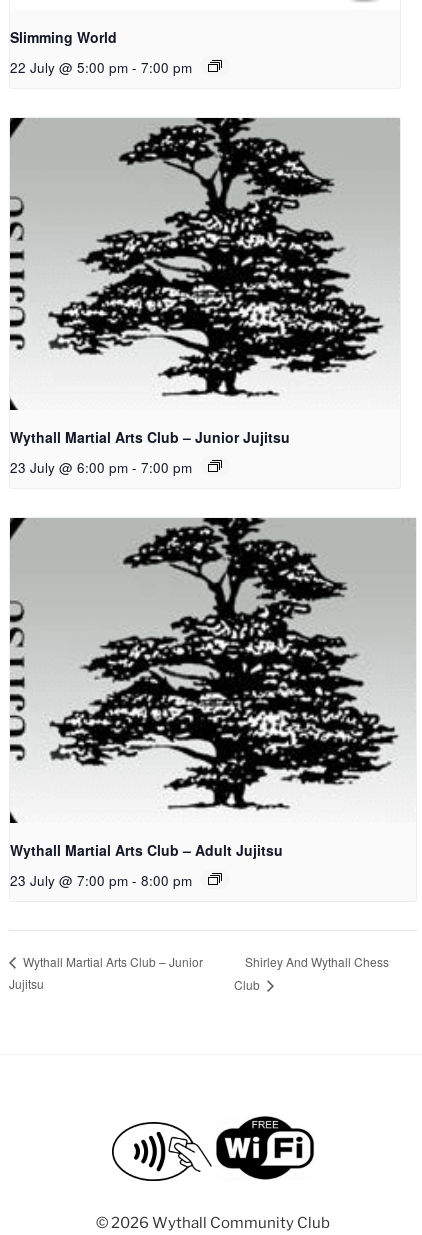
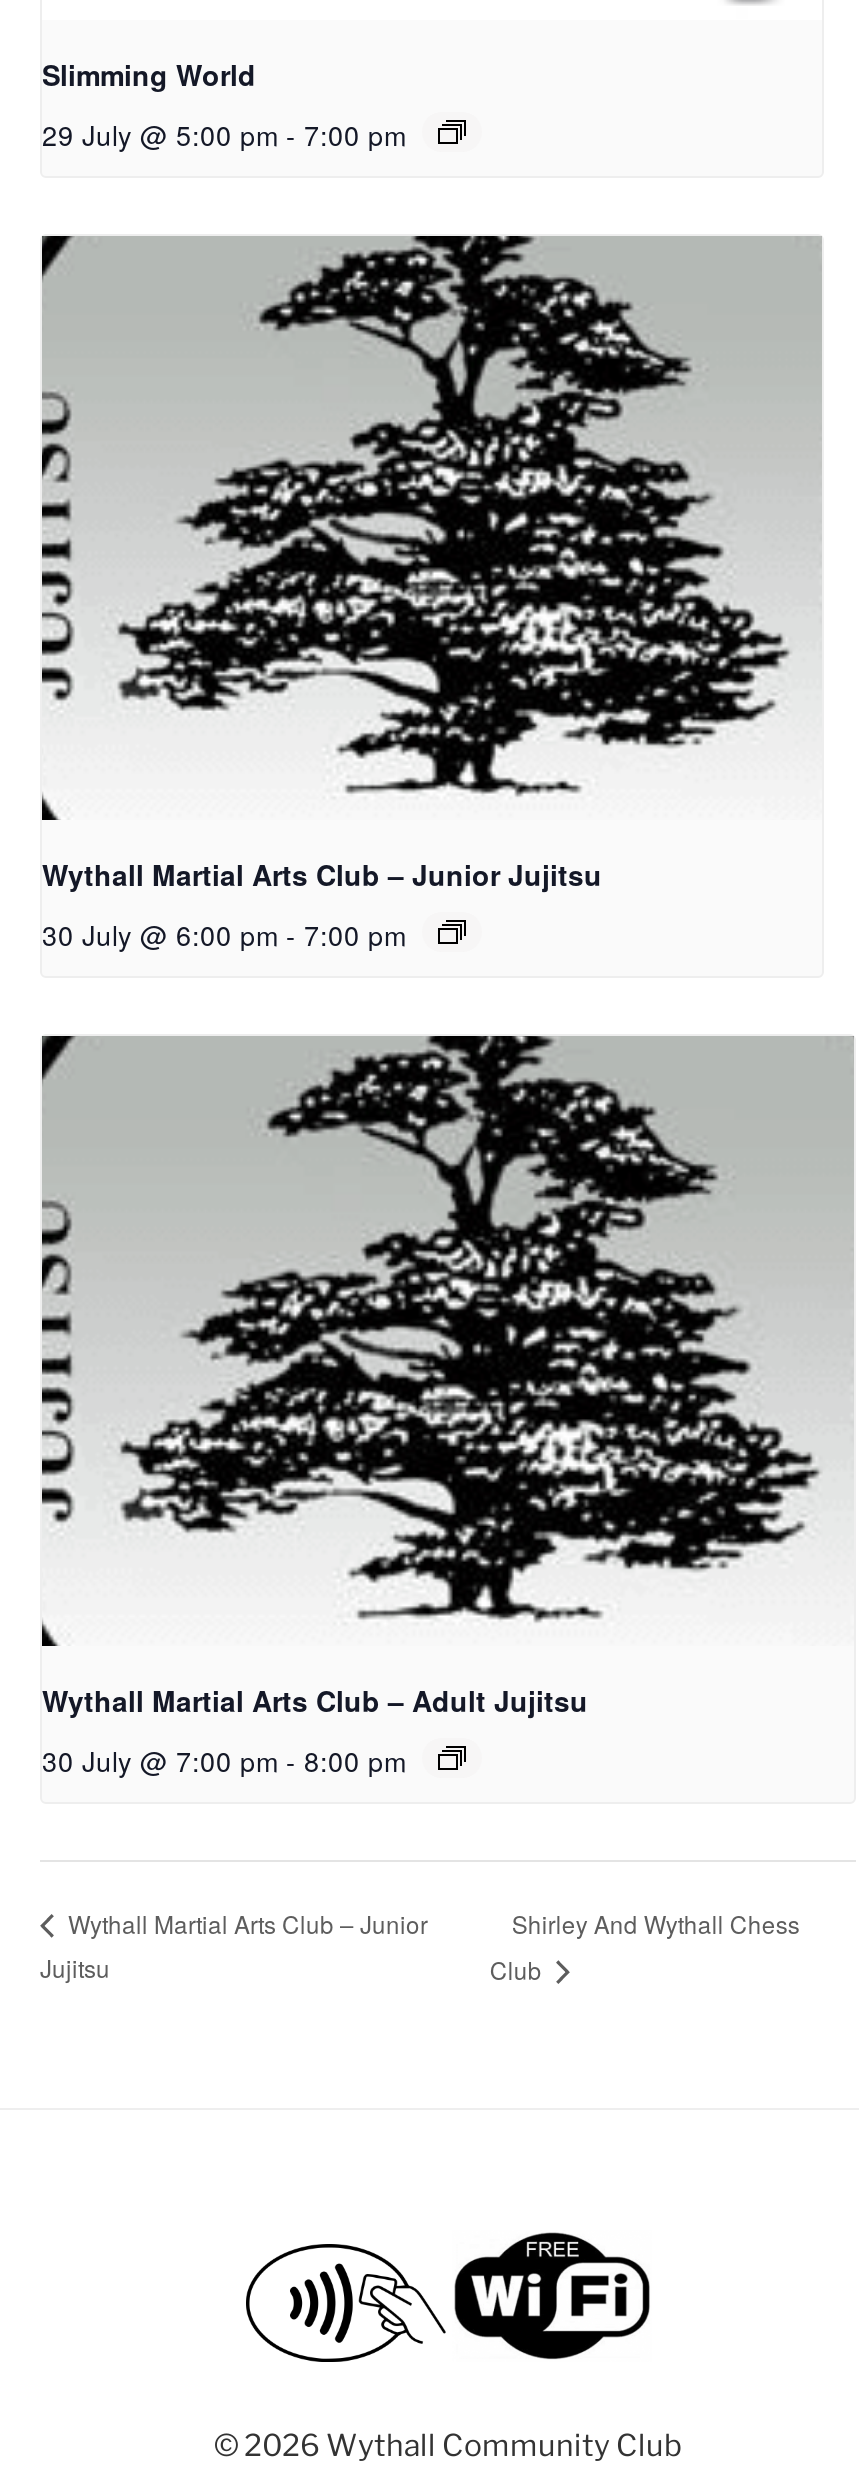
[10,58,192,77] 22 July @ 5:00 pm - 7:00 pm -> [42,116,406,154] 29 July @ 5:00 pm - 7:00 pm
[10,458,192,477] 23 July @ 6:00 pm - 7:00 pm -> [42,917,406,955] 30 July @ 6:00 pm - 7:00 pm
[10,871,192,890] 23 July @ 7:00 pm - 8:00 pm -> [42,1742,406,1780] 30 July @ 7:00 pm - 8:00 pm

